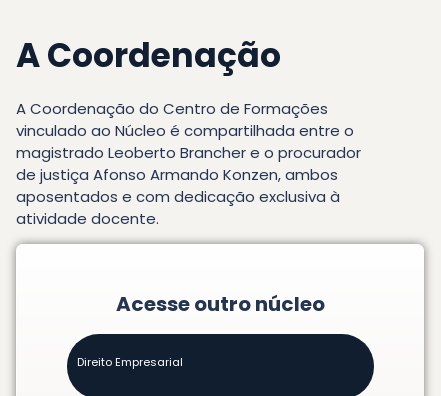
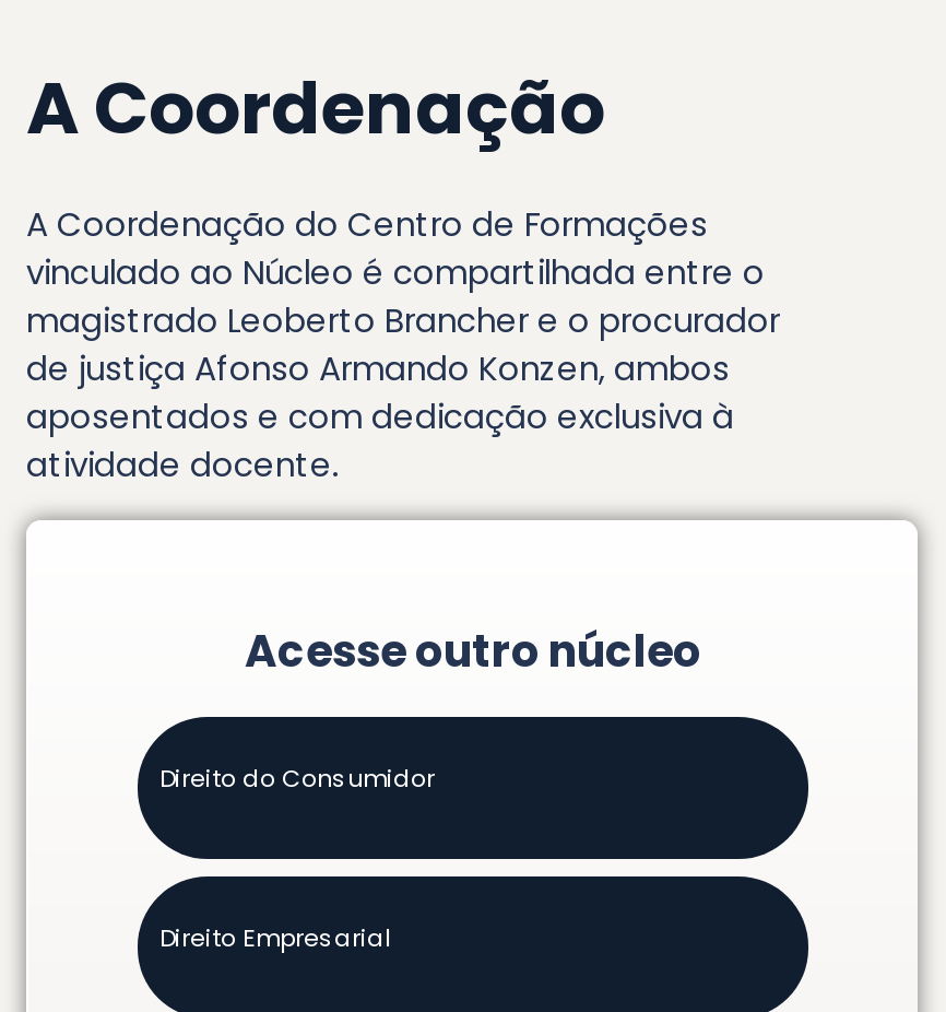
none -> [159,761,435,796] Direito do Consumidor

